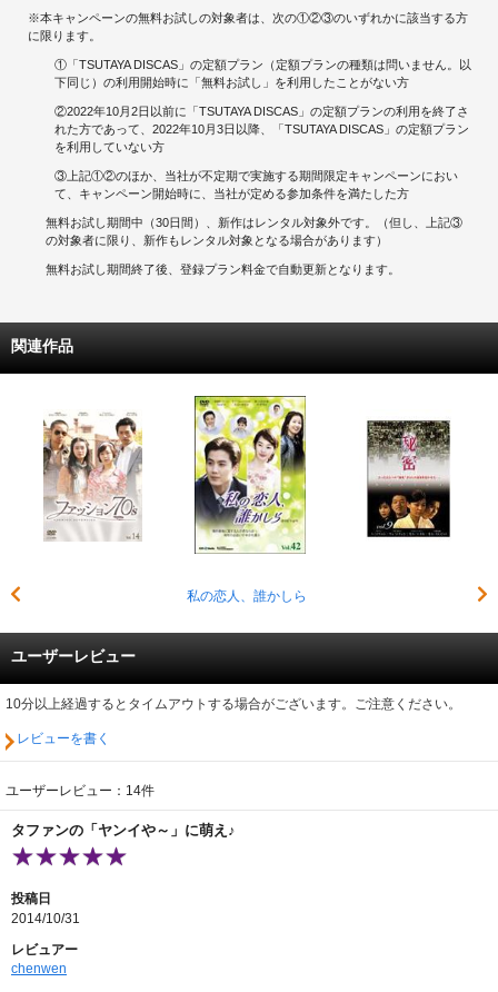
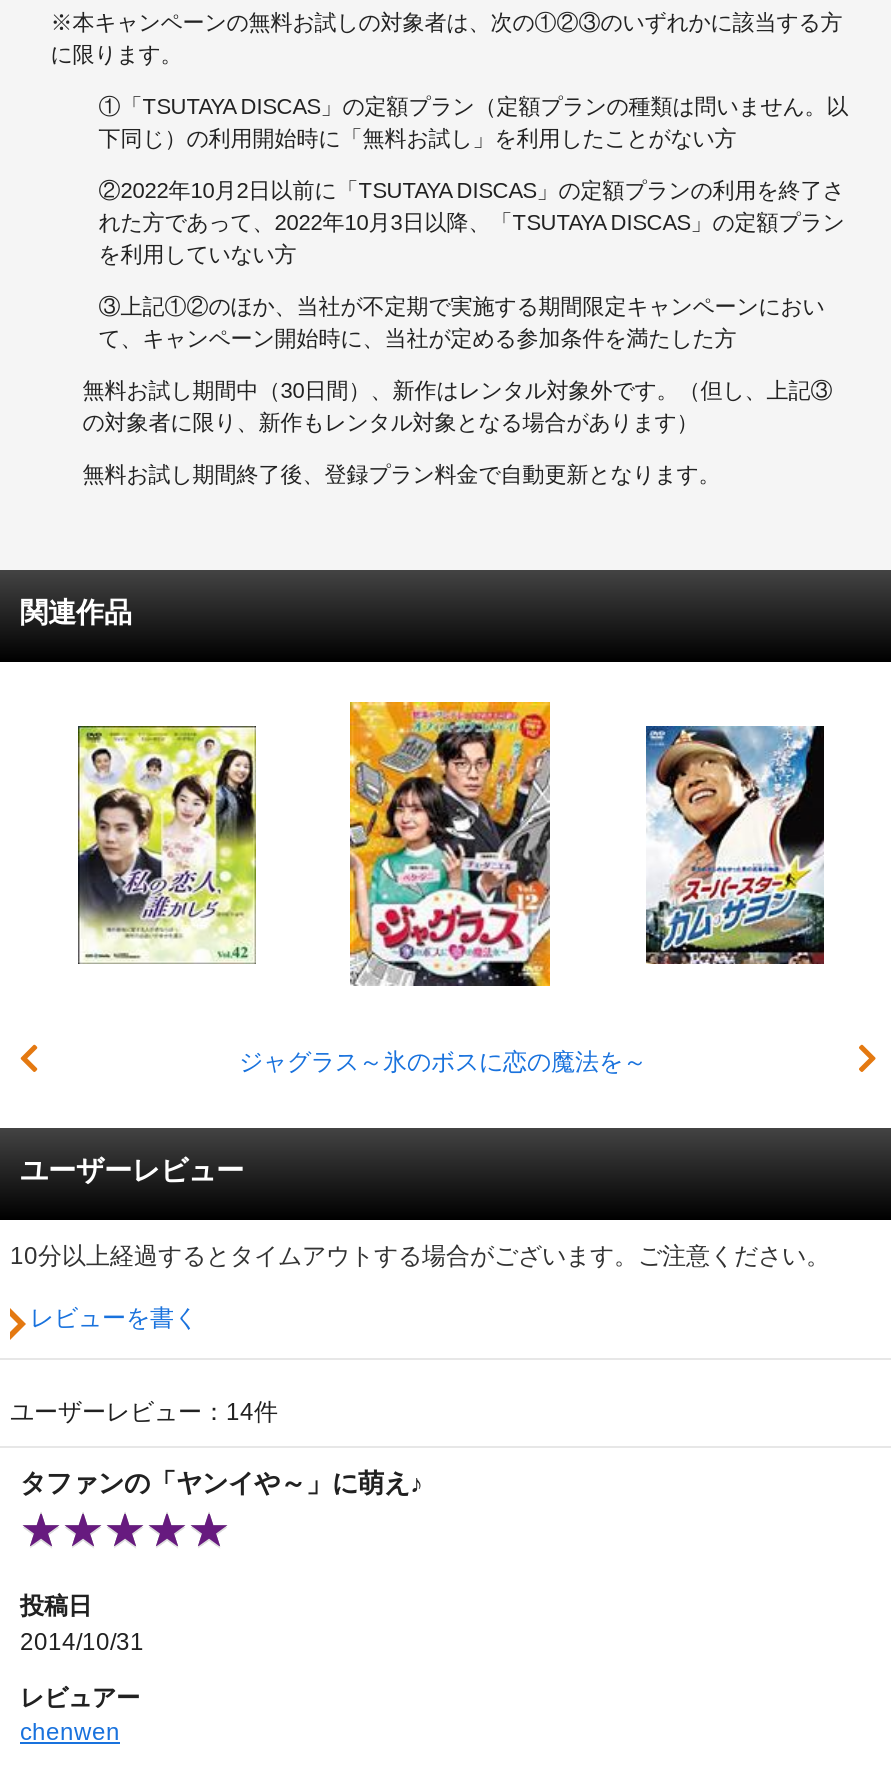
[186,395,307,604] [image] | 私の恋人、誰かしら -> [239,700,647,1076] [image] | ジャグラス～氷のボスに恋の魔法を～
[43,409,142,539] [image] -> [76,724,258,962] [image]
[359,409,458,542] [image] -> [644,724,826,966] [image]

